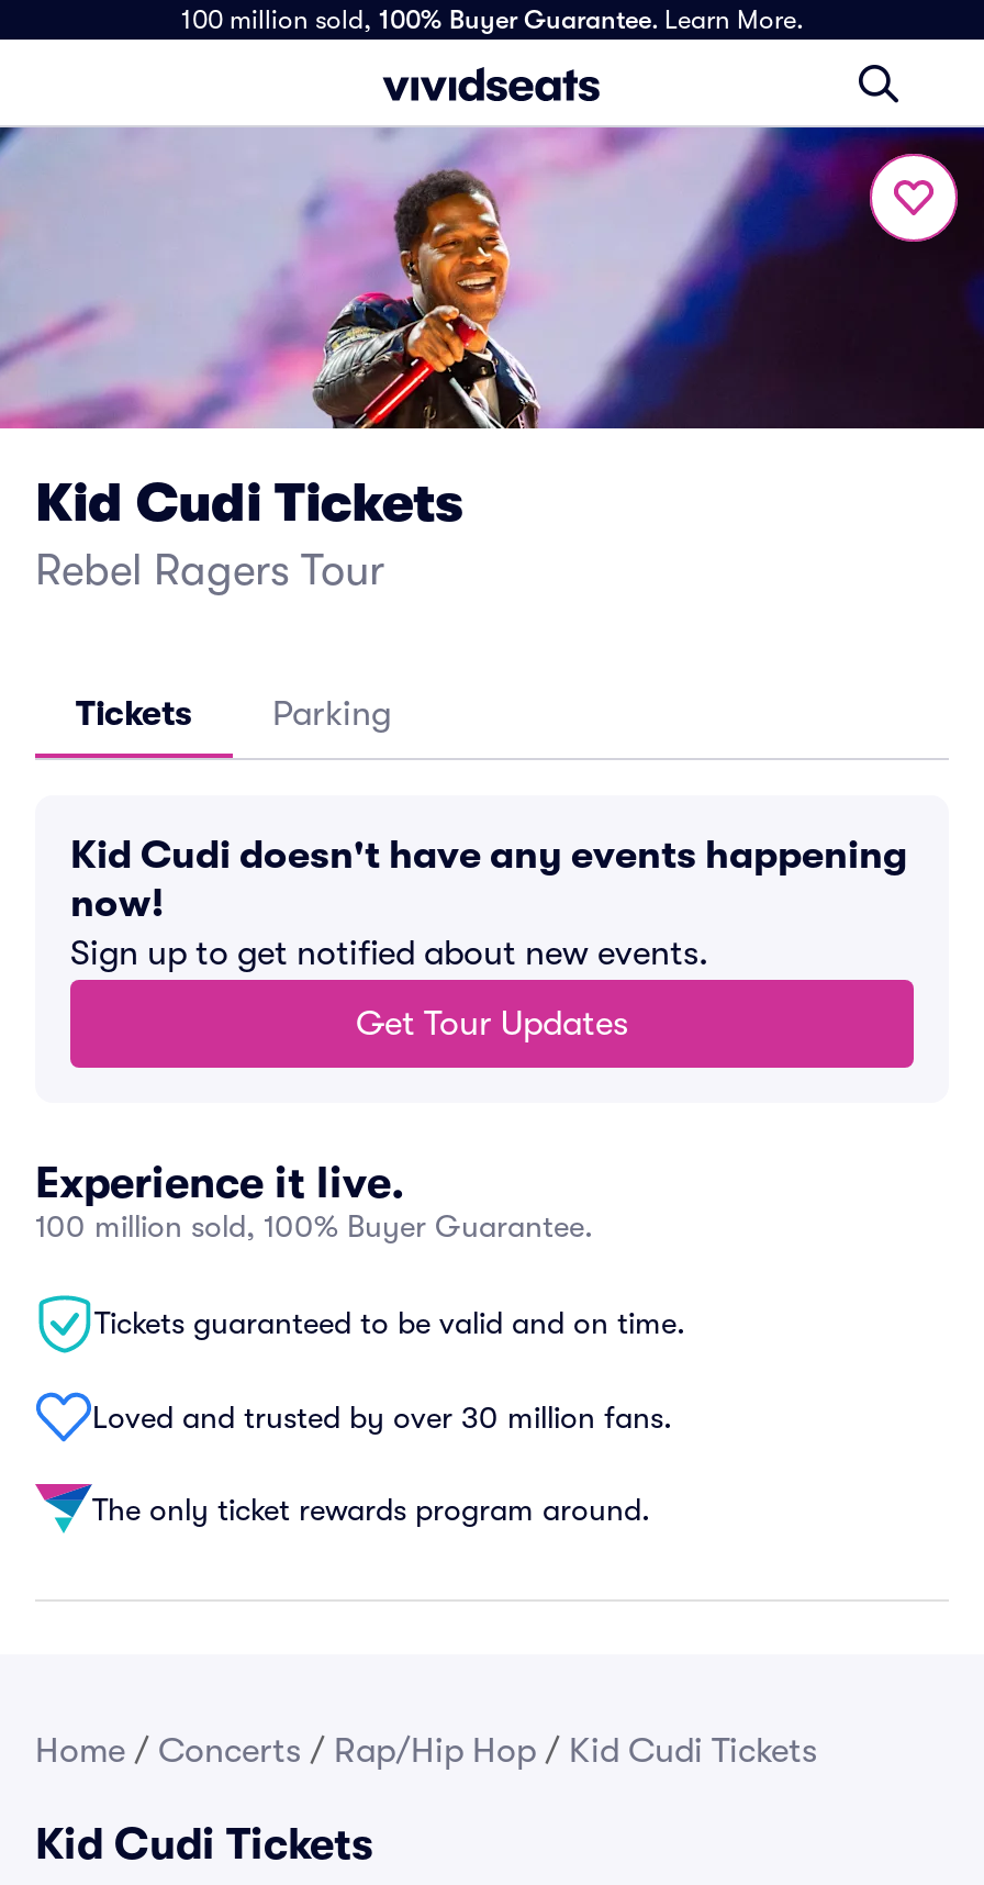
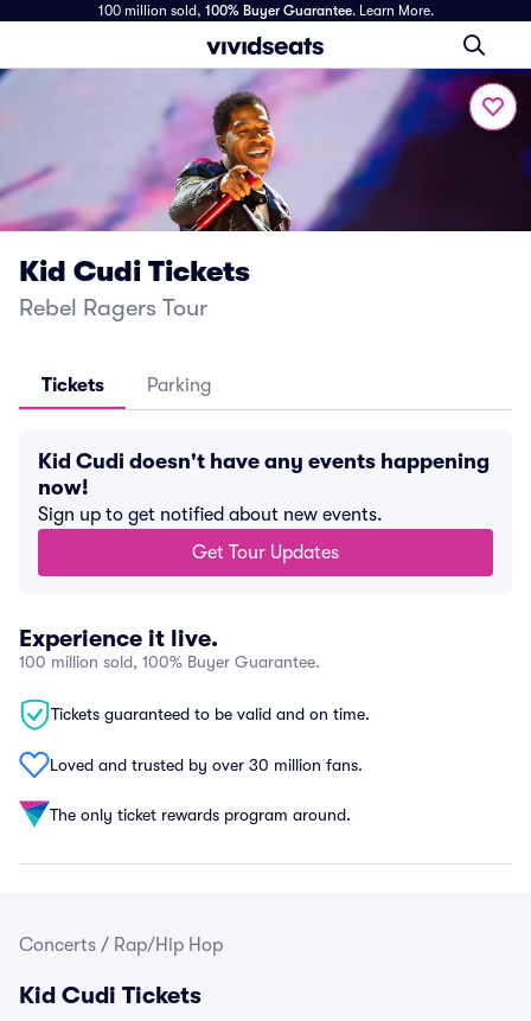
[35,1731,817,1771] Home / Concerts / Rap/Hip Hop / Kid Cudi Tickets -> [19,934,223,956] Concerts / Rap/Hip Hop

